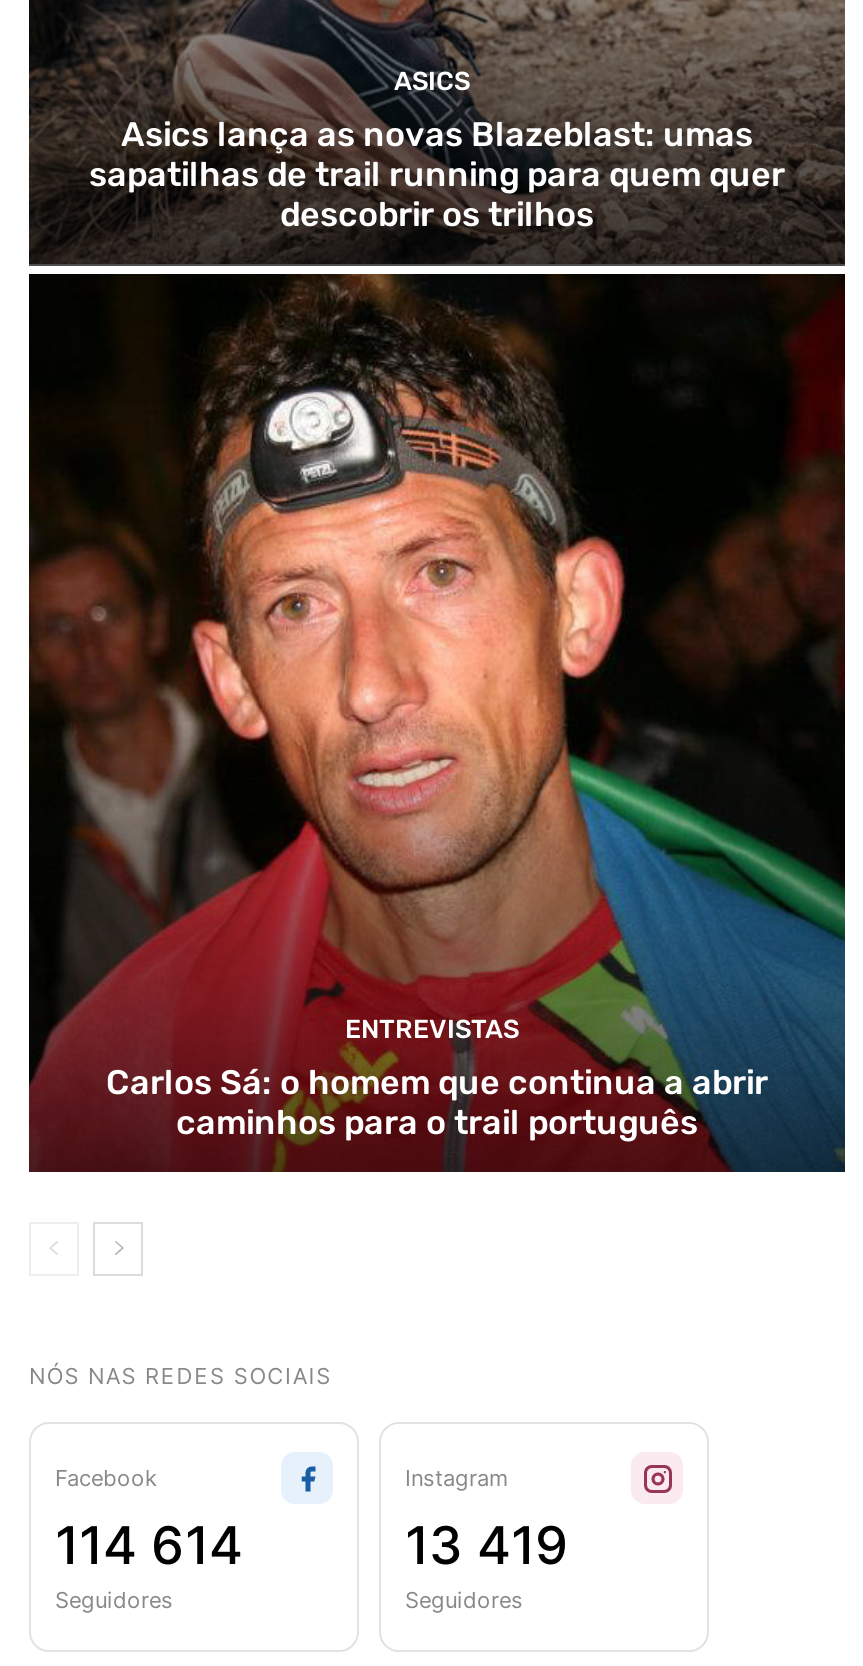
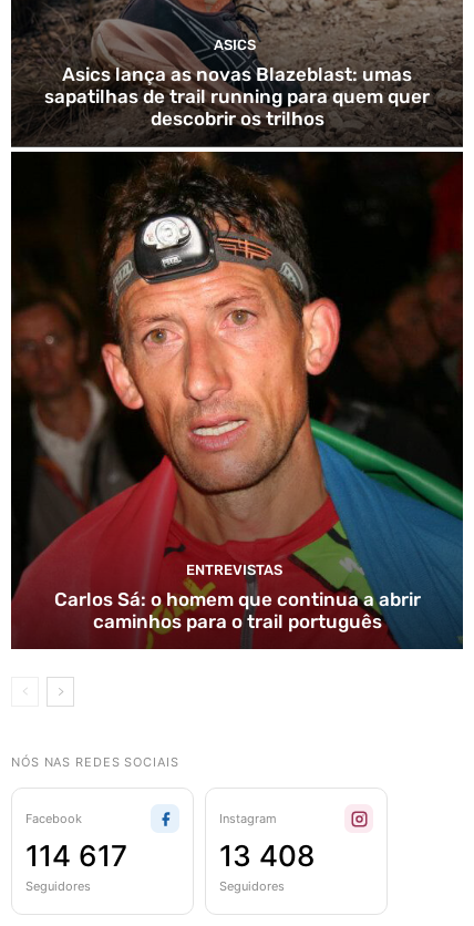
[55,1514,243,1576] 114 614 -> [25,839,127,873] 114 617
[405,1514,569,1576] 13 419 -> [219,839,315,873] 13 408

